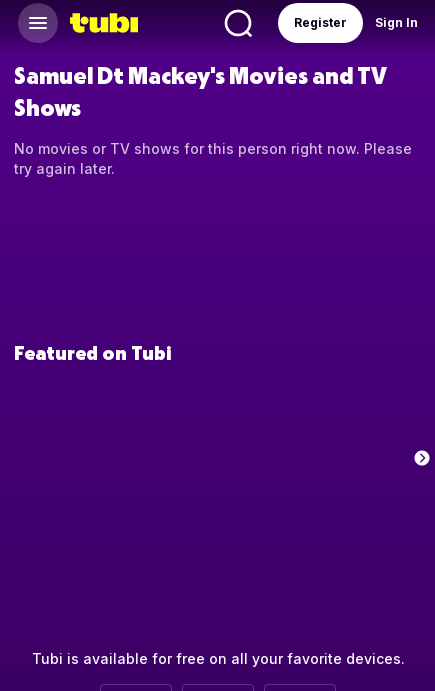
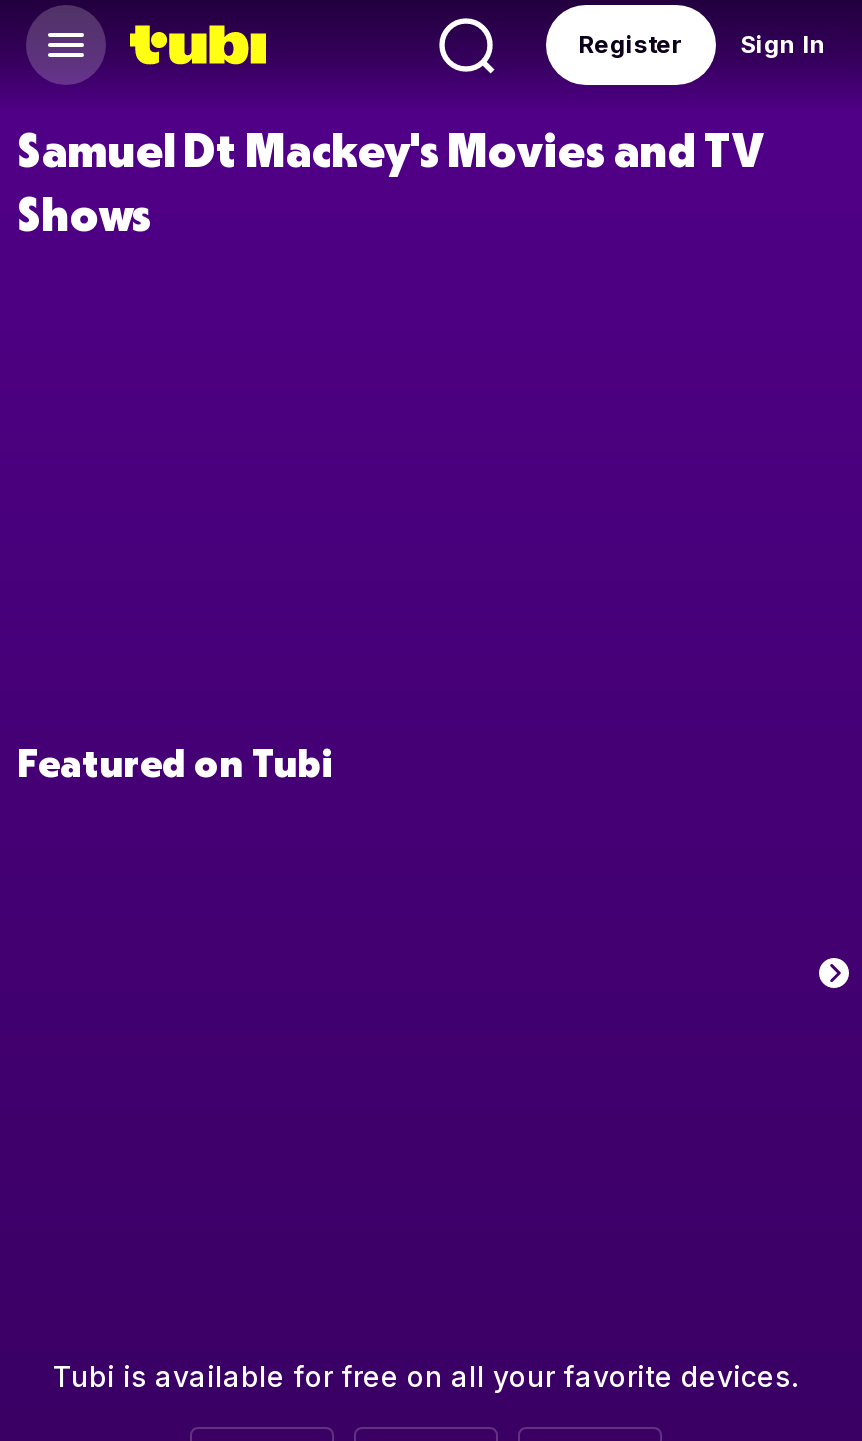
[14,140,412,177] No movies or TV shows for this person right now. Please | try again later. -> none

